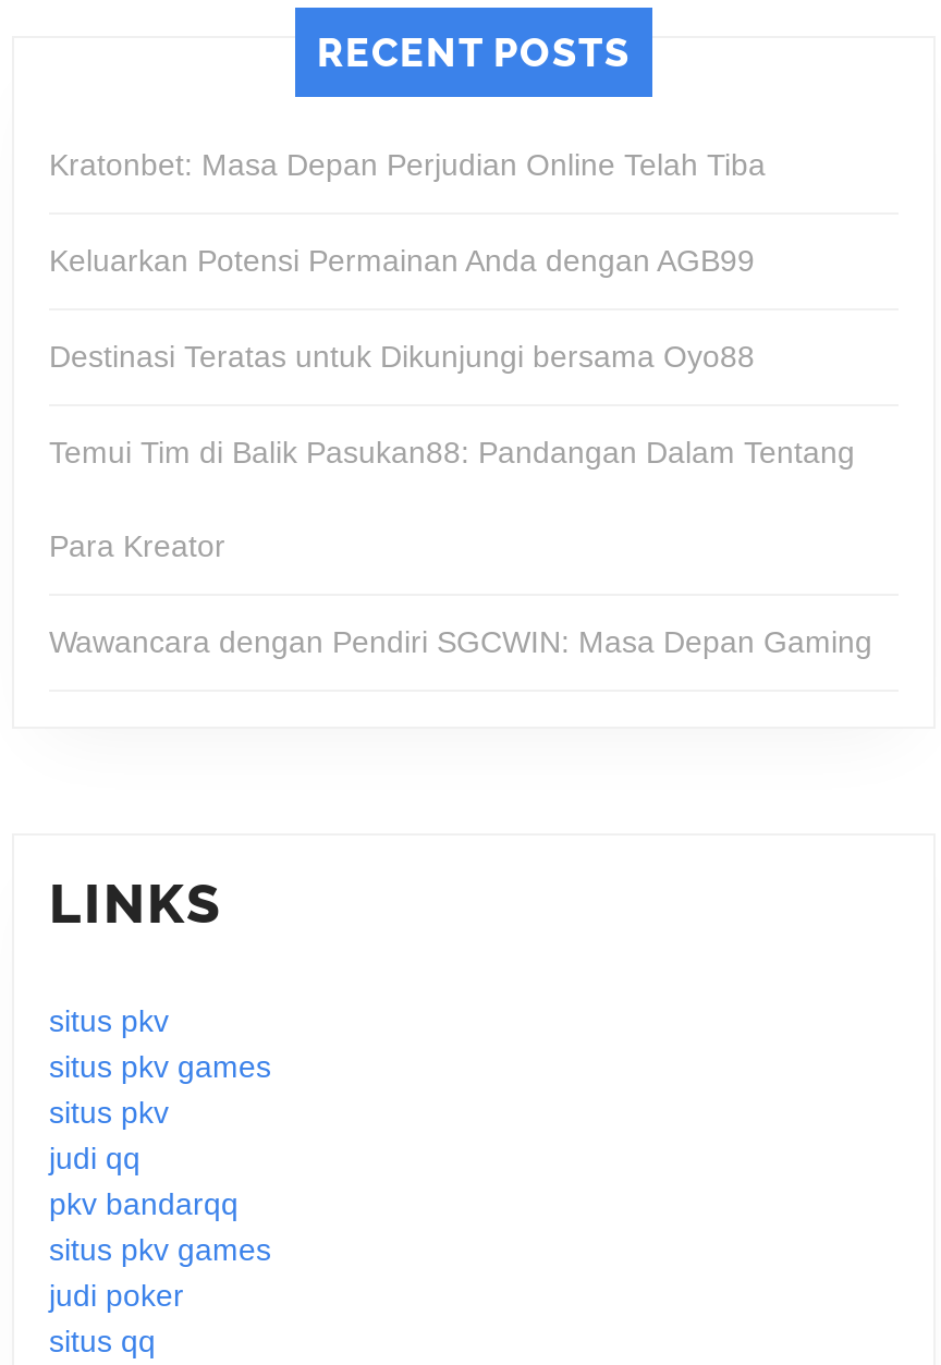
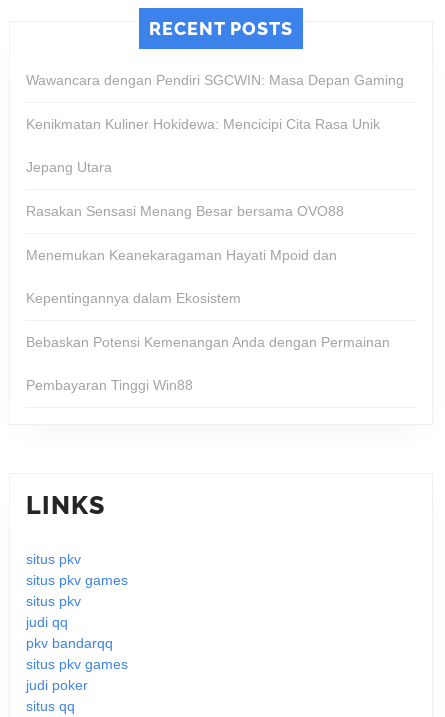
[49,147,855,563] Kratonbet: Masa Depan Perjudian Online Telah Tiba | Keluarkan Potensi Permainan Anda dengan AGB99 | Destinasi Teratas untuk Dikunjungi bersama Oyo88 | Temui Tim di Balik Pasukan88: Pandangan Dalam Tentang | Para Kreator -> none
moved [49,624,872,659] -> [26,72,404,88]: Wawancara dengan Pendiri SGCWIN: Masa Depan Gaming
none -> [26,116,390,393] Kenikmatan Kuliner Hokidewa: Mencicipi Cita Rasa Unik | Jepang Utara | Rasakan Sensasi Menang Besar bersama OVO88 | Menemukan Keanekaragaman Hayati Mpoid dan | Kepentingannya dalam Ekosistem | Bebaskan Potensi Kemenangan Anda dengan Permainan | Pembayaran Tinggi Win88

